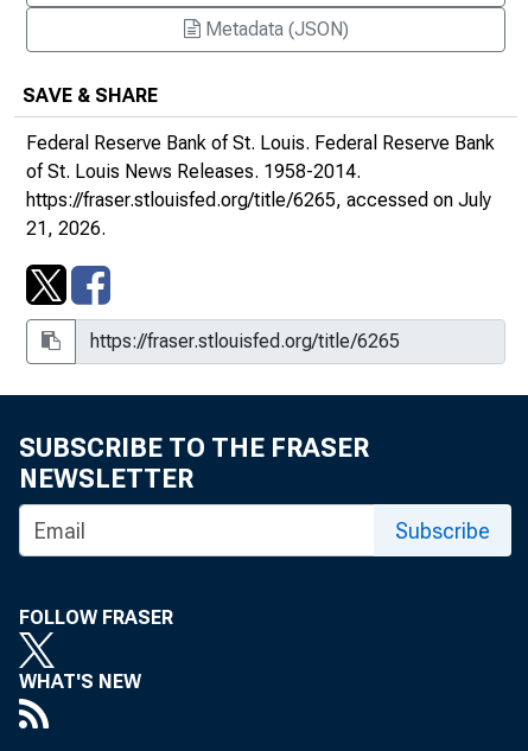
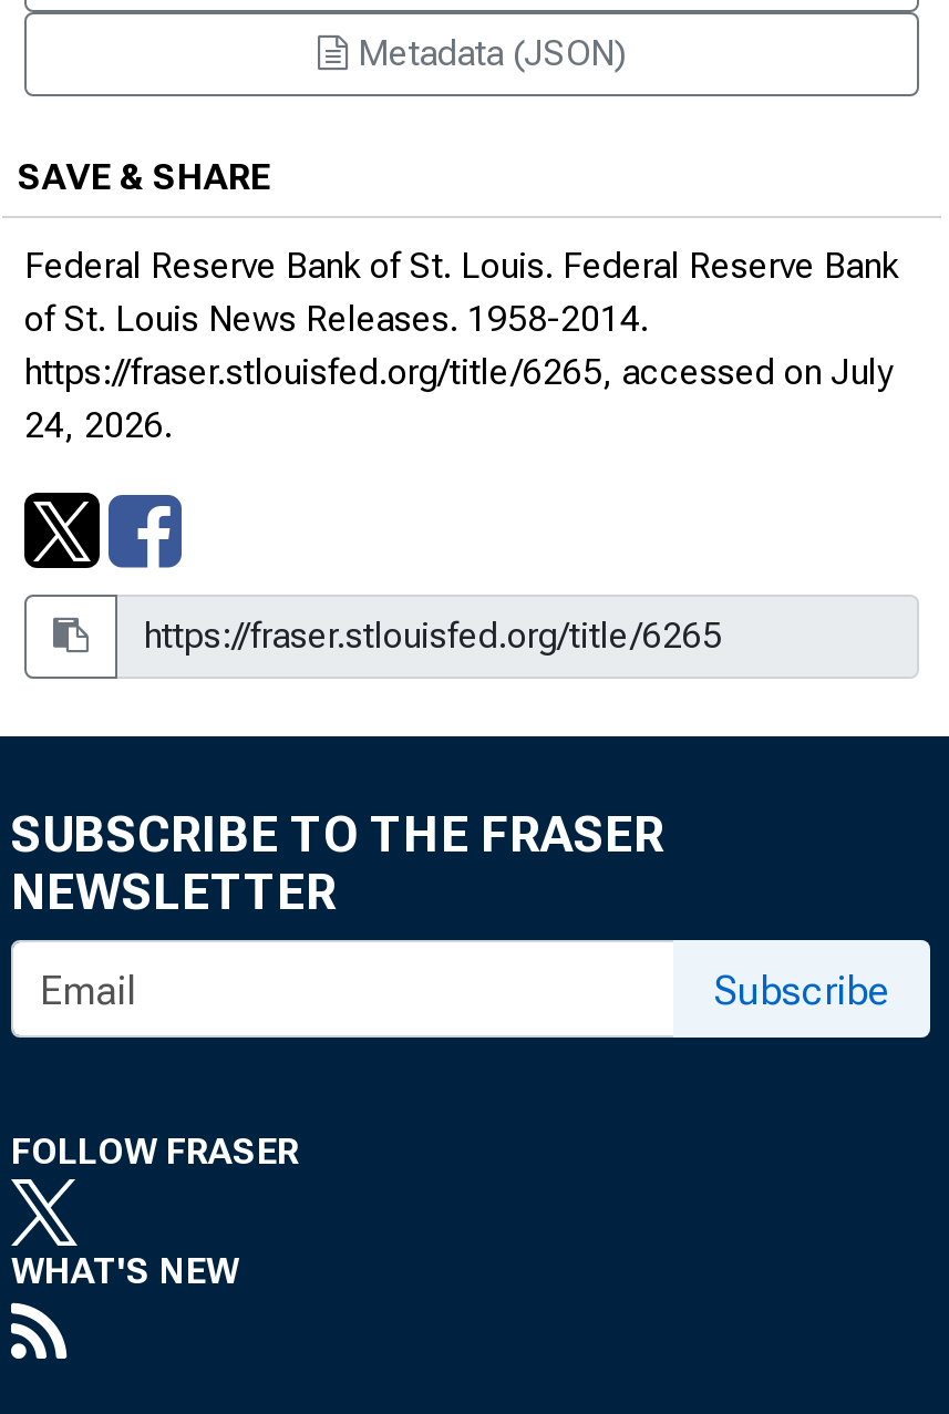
[26,217,106,240] 21, 2026. -> [24,404,173,446] 24, 2026.

